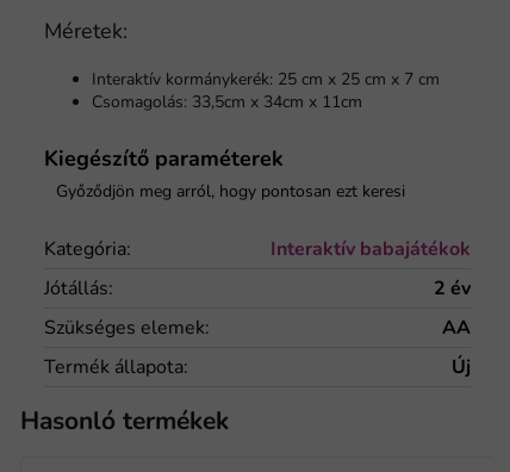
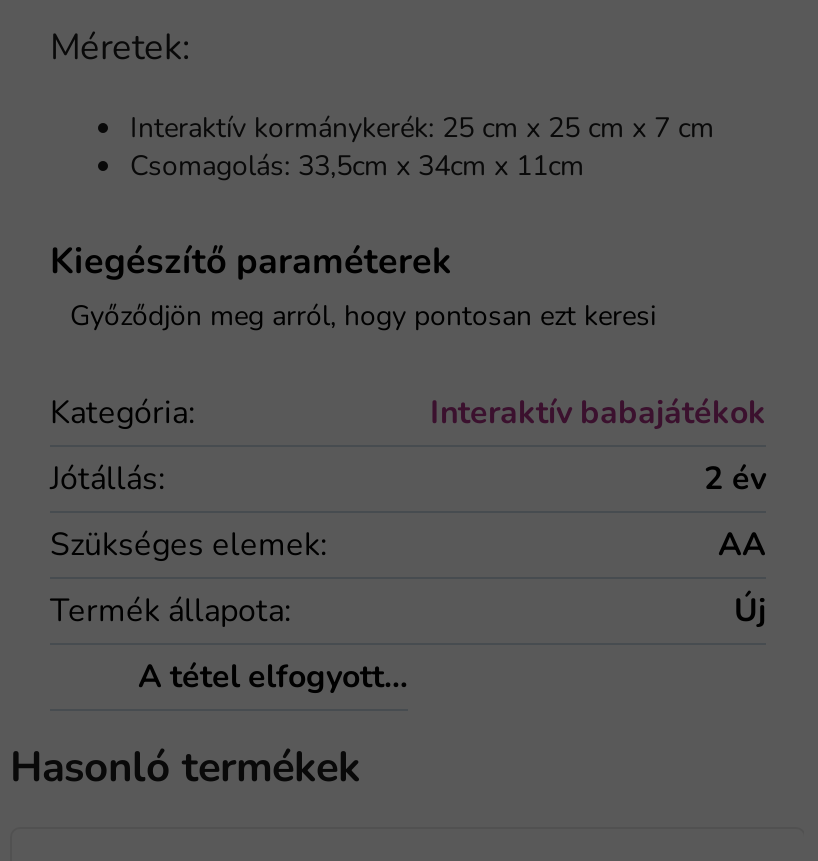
none -> [138,654,408,698] A tétel elfogyott…

